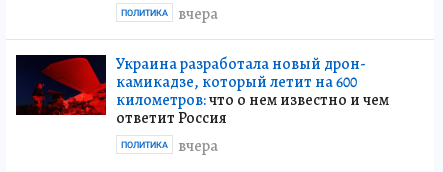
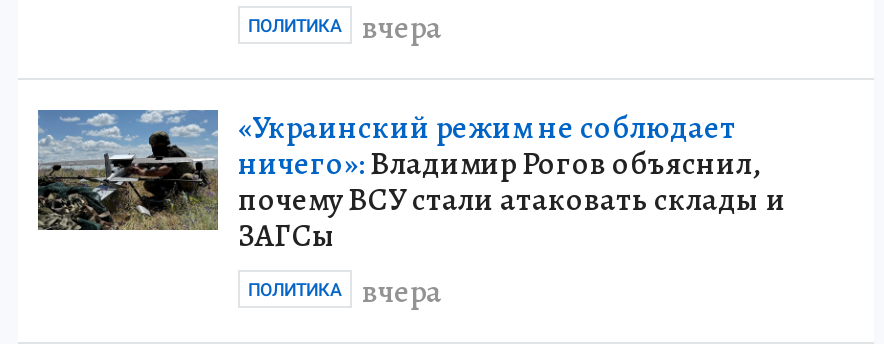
[15,53,389,129] [image] | Украина разработала новый дрон- | камикадзе, который летит на 600 | километров:что о нем известно и чем | ответит Россия -> [36,105,786,257] [image] | «Украинский режим не соблюдает | ничего»:Владимир Рогов объяснил, | почему ВСУ стали атаковать склады и | ЗАГСы

